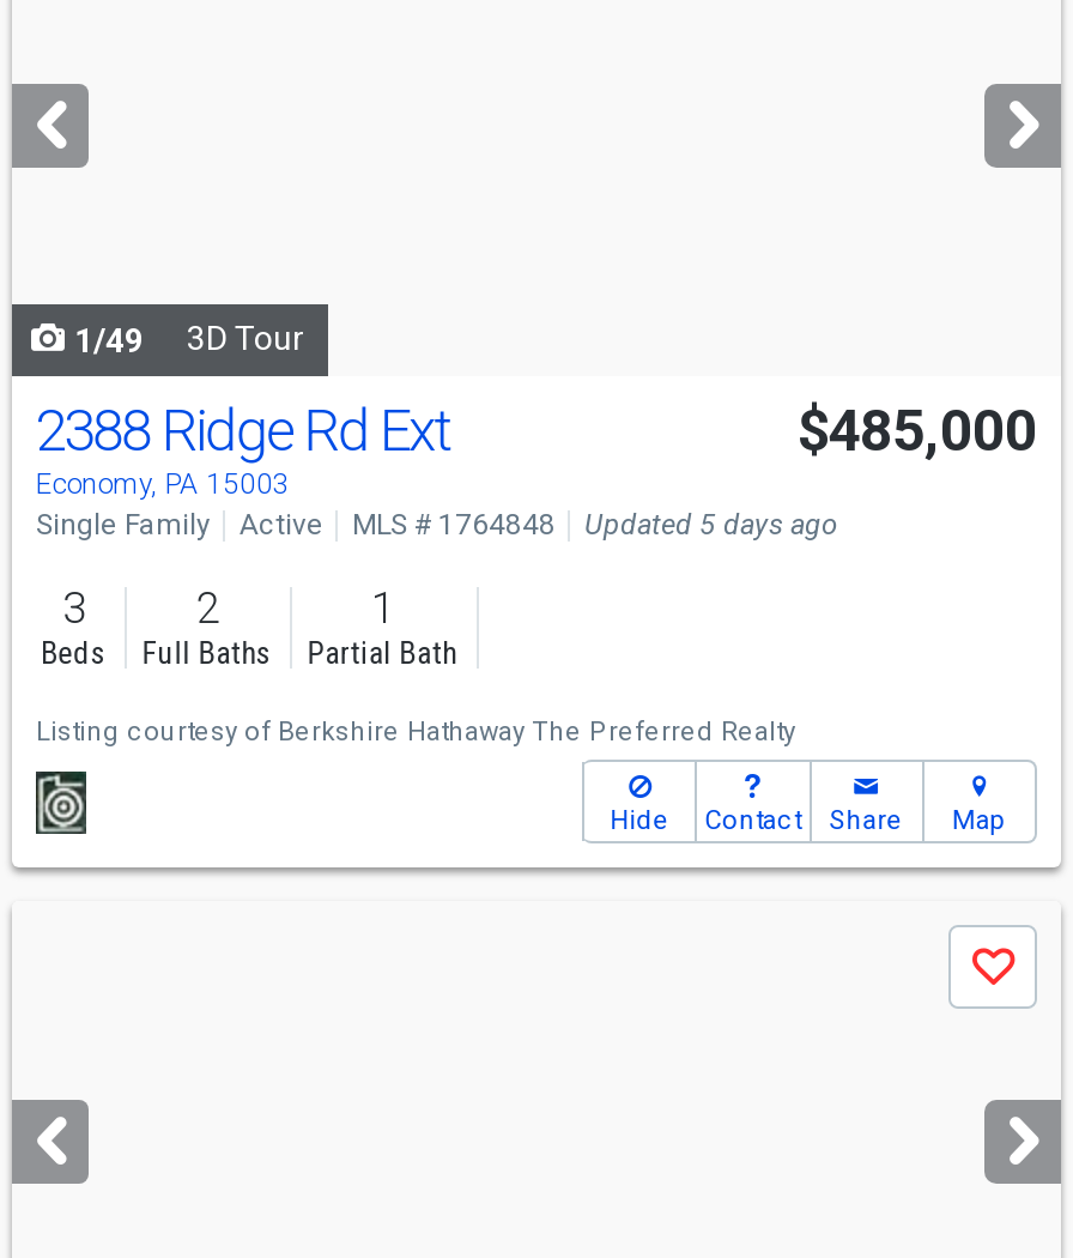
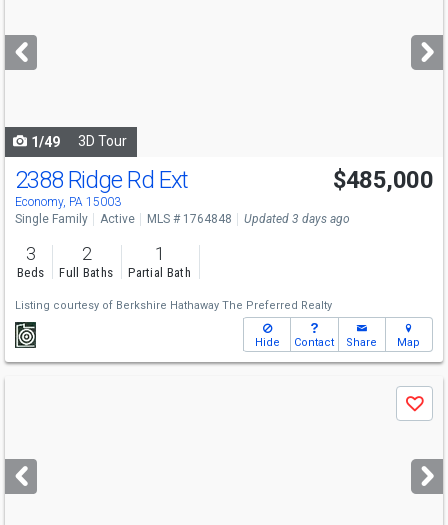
[584,508,838,542] Updated 5 days ago -> [244,212,350,226] Updated 3 days ago

